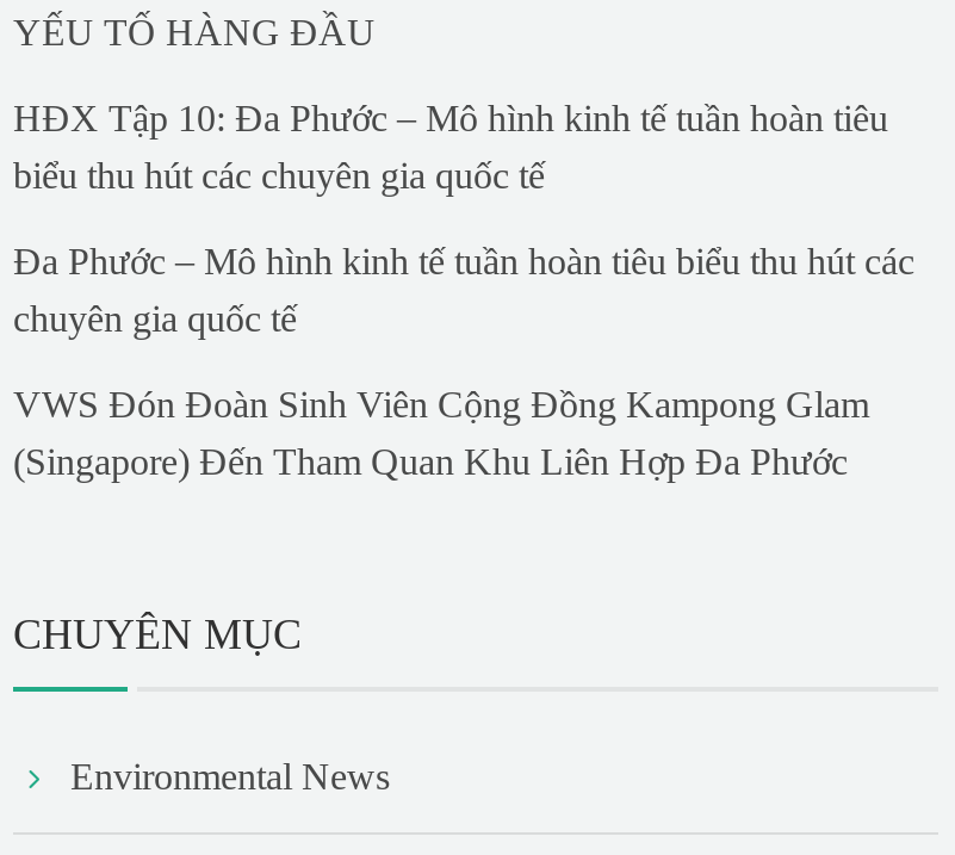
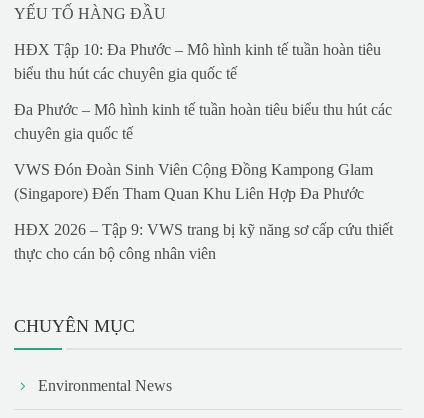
none -> [14,221,393,262] HĐX 2026 – Tập 9: VWS trang bị kỹ năng sơ cấp cứu thiết | thực cho cán bộ công nhân viên

